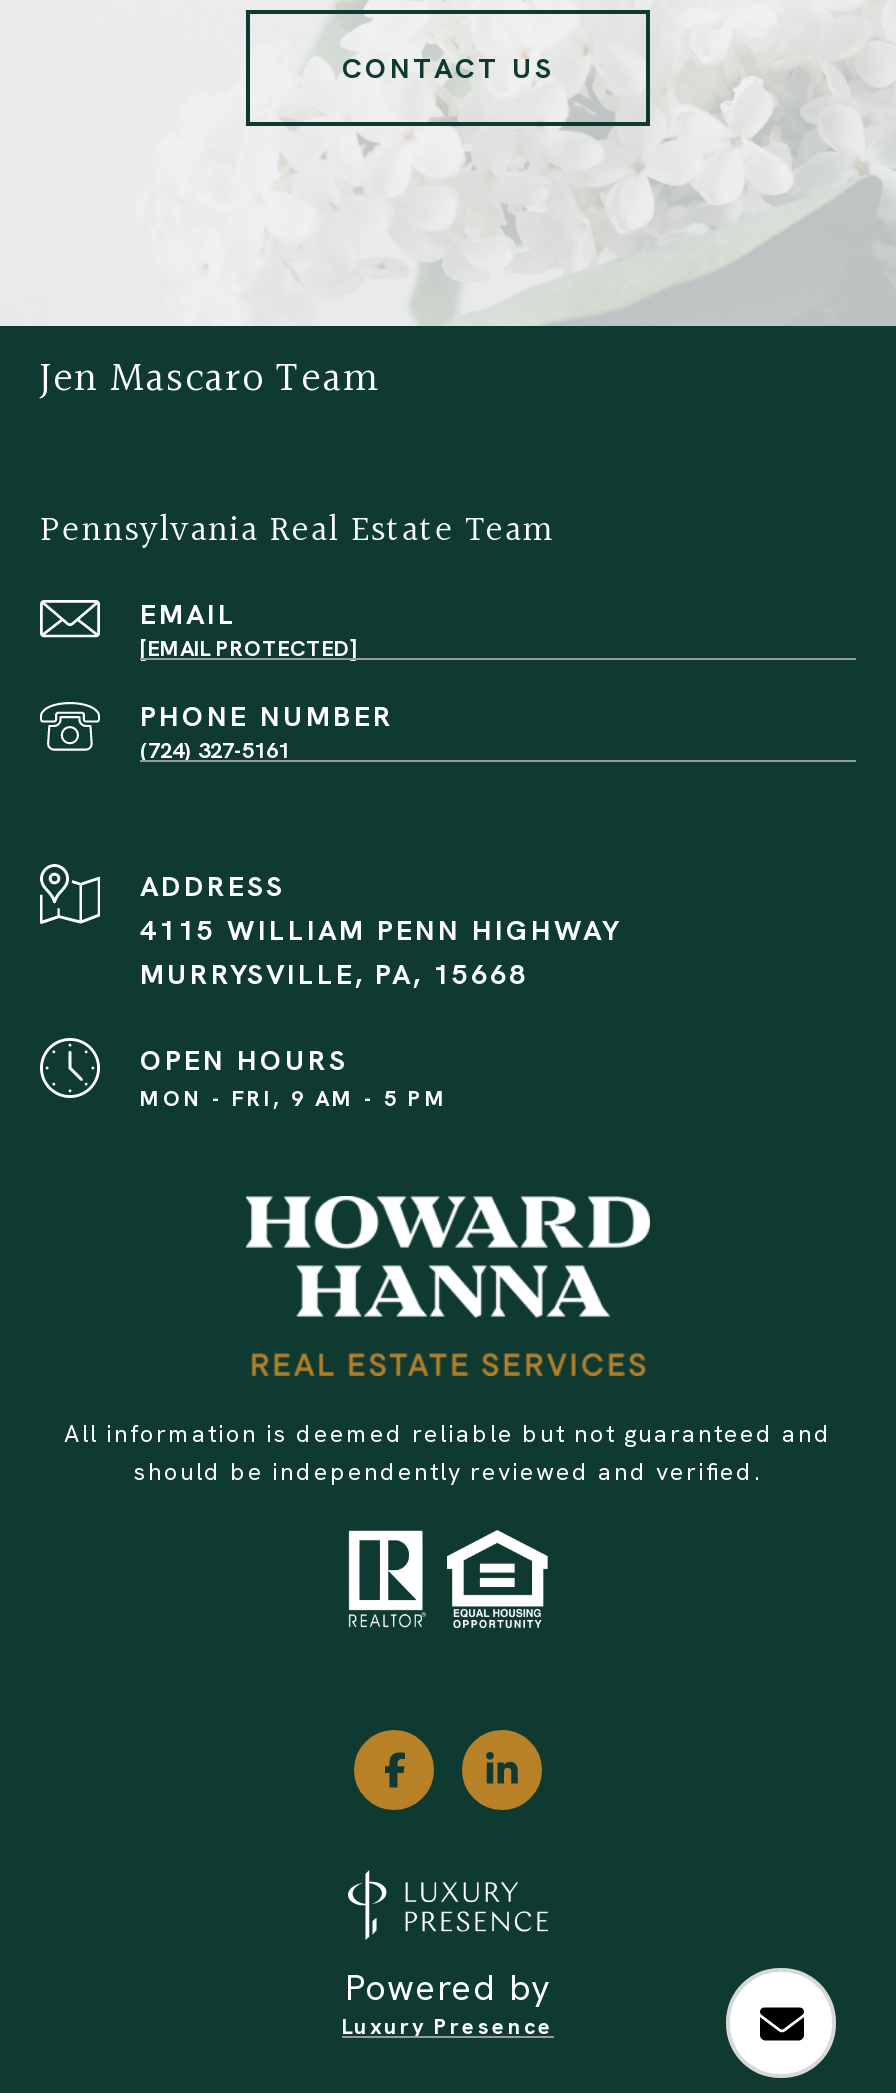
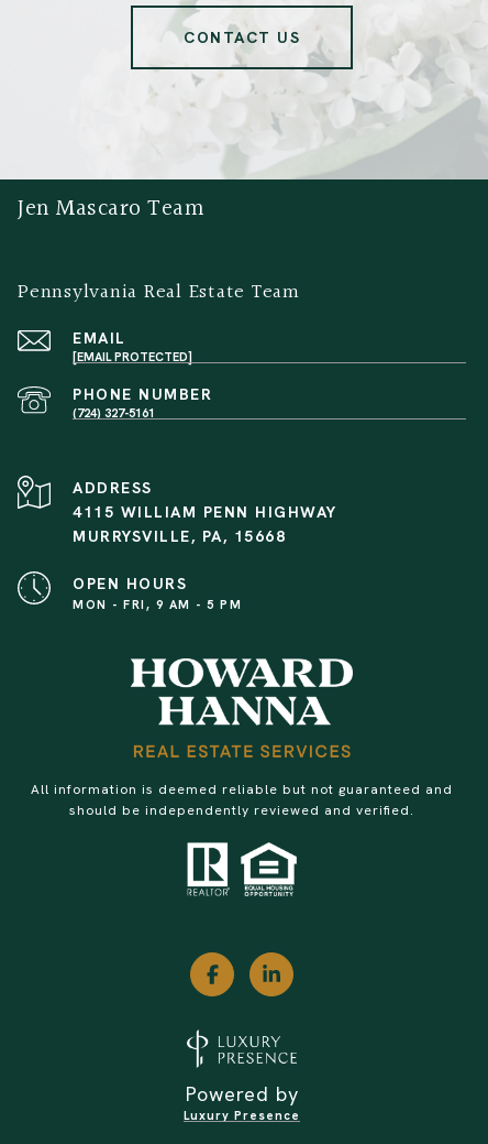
[724,1966,838,2080] [image] -> none

